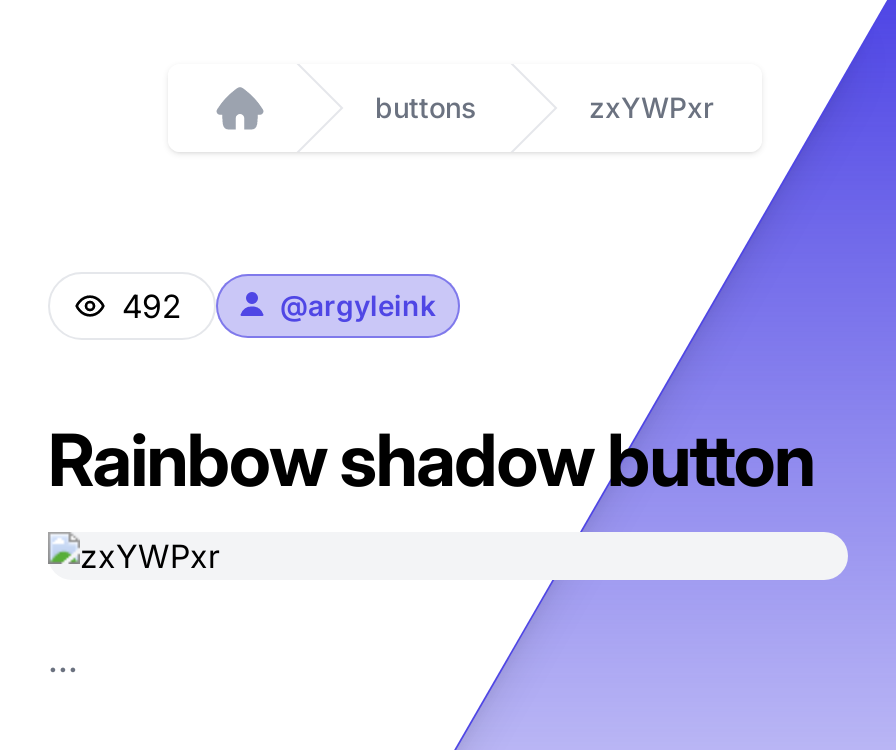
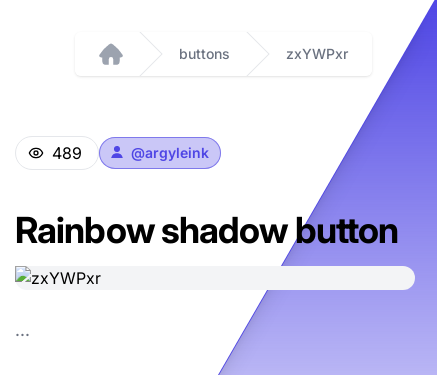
[122,286,182,326] 492 -> [52,143,82,163] 489

